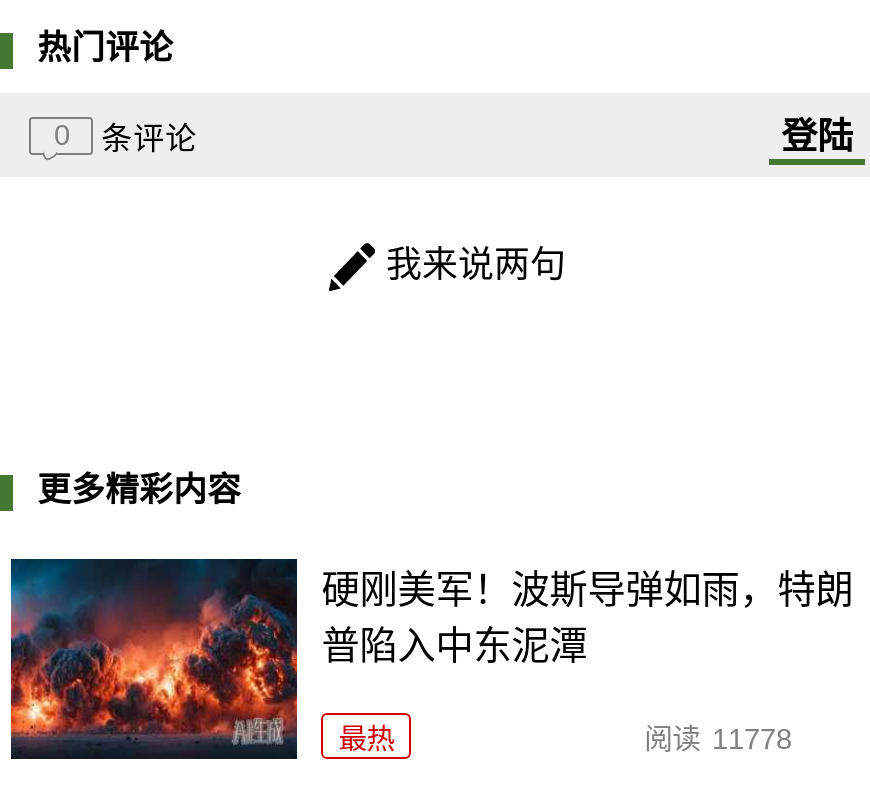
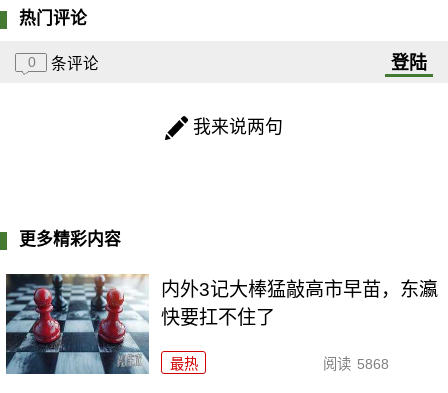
[9,557,854,761] [image] | 硬刚美军！波斯导弹如雨，特朗 | 普陷入中东泥潭 -> [5,273,438,375] [image] | 内外3记大棒猛敲高市早苗，东瀛 | 快要扛不住了
[644,723,792,755] 阅读 11778 -> [323,356,388,372] 阅读 5868

